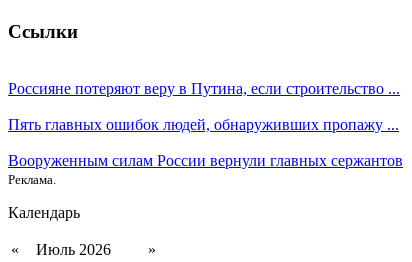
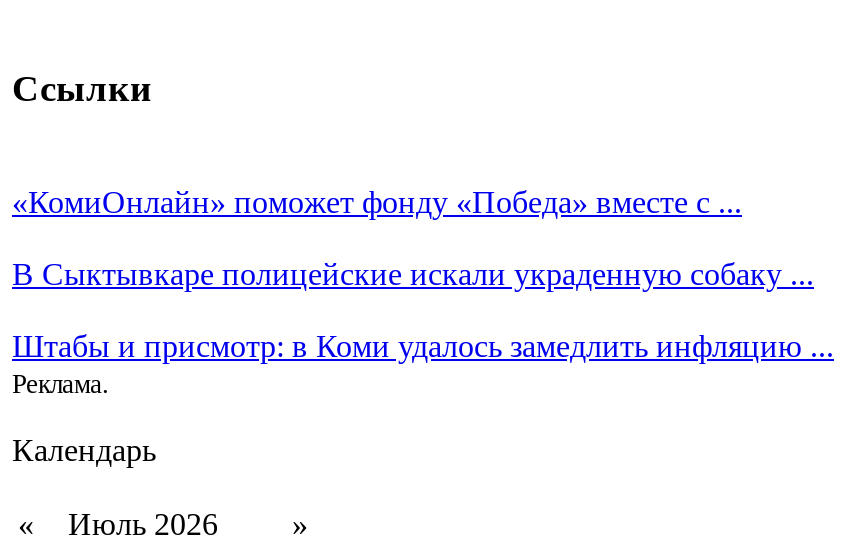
[8,80,400,97] Россияне потеряют веру в Путина, если строительство ... -> [12,185,742,219] «КомиОнлайн» поможет фонду «Победа» вместе с ...
[8,116,399,133] Пять главных ошибок людей, обнаруживших пропажу ... -> [12,257,814,291] В Сыктывкаре полицейские искали украденную собаку ...
[8,152,403,169] Вооруженным силам России вернули главных сержантов -> [12,329,834,363] Штабы и присмотр: в Коми удалось замедлить инфляцию ...

